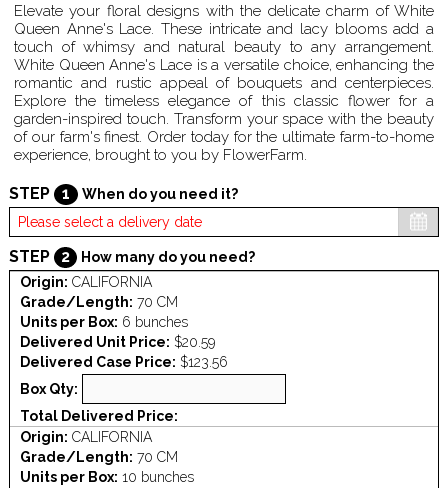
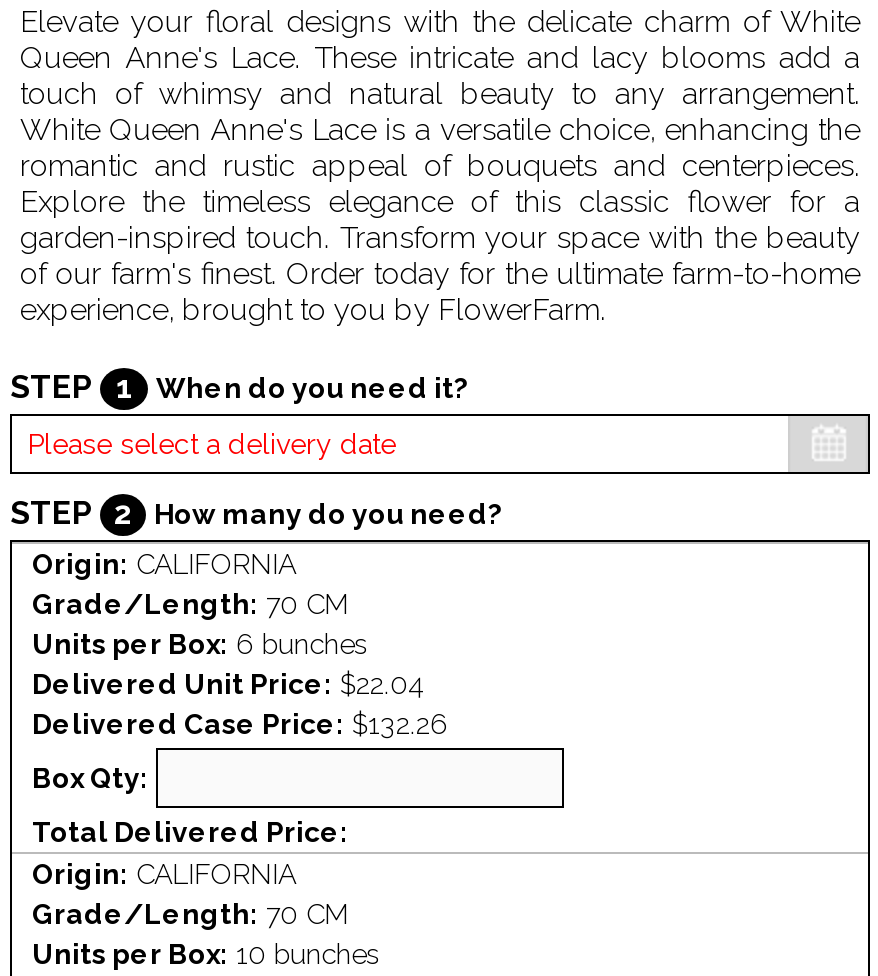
[20,334,215,350] Delivered Unit Price: $20.59 -> [32,668,424,700] Delivered Unit Price: $22.04
[20,354,228,370] Delivered Case Price: $123.56 -> [32,708,448,740] Delivered Case Price: $132.26

